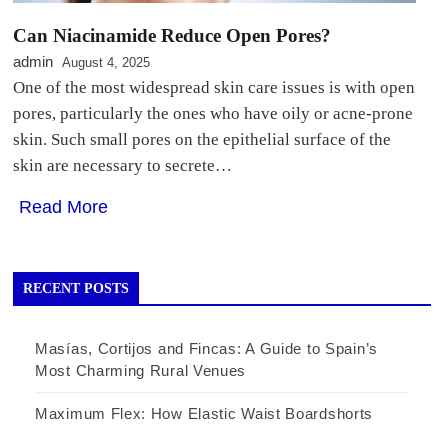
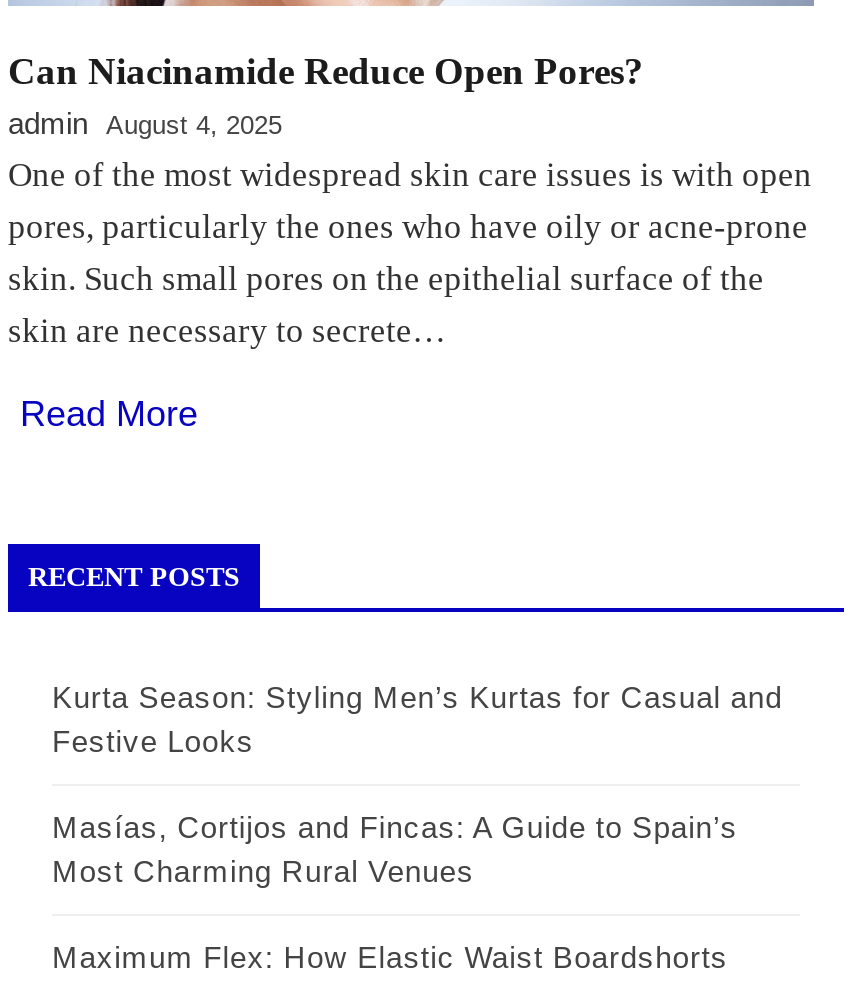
none -> [52,680,783,758] Kurta Season: Styling Men’s Kurtas for Casual and | Festive Looks

